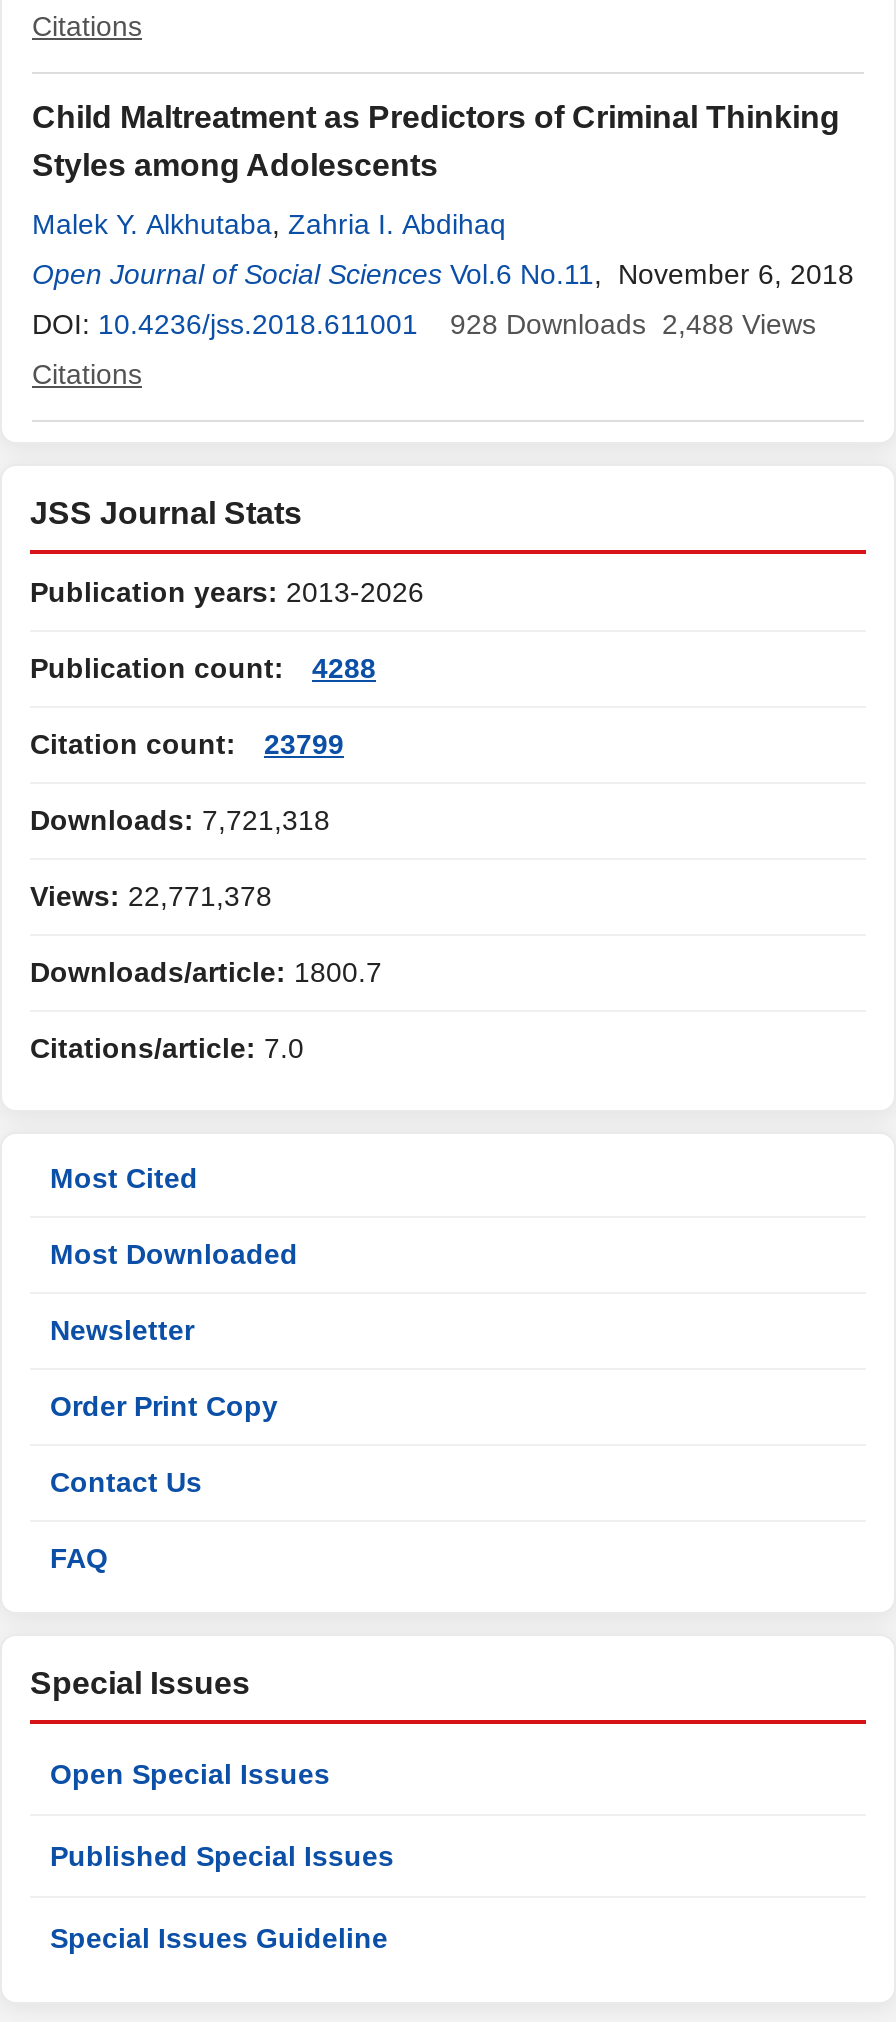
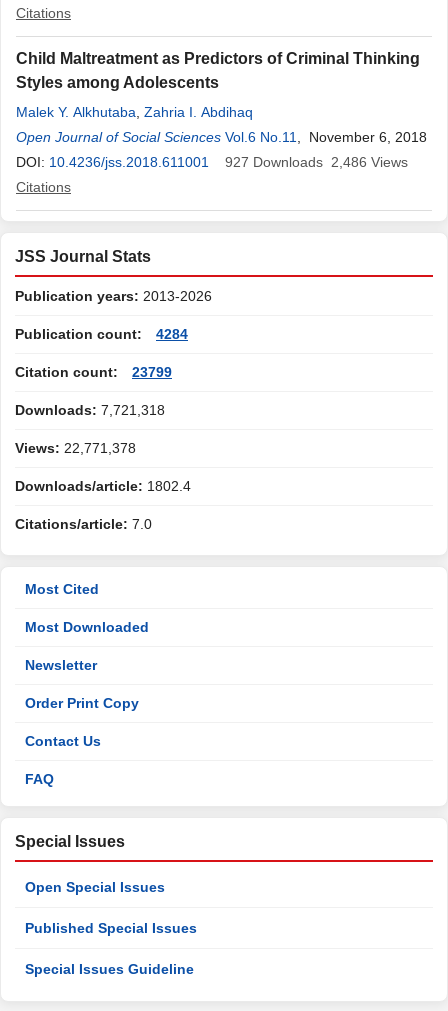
[450,308,816,340] 928 Downloads 2,488 Views -> [225,154,408,170] 927 Downloads 2,486 Views
[30,652,376,684] Publication count: 4288 -> [15,326,188,342] Publication count: 4284
[30,956,382,988] Downloads/article: 1800.7 -> [15,478,191,494] Downloads/article: 1802.4

